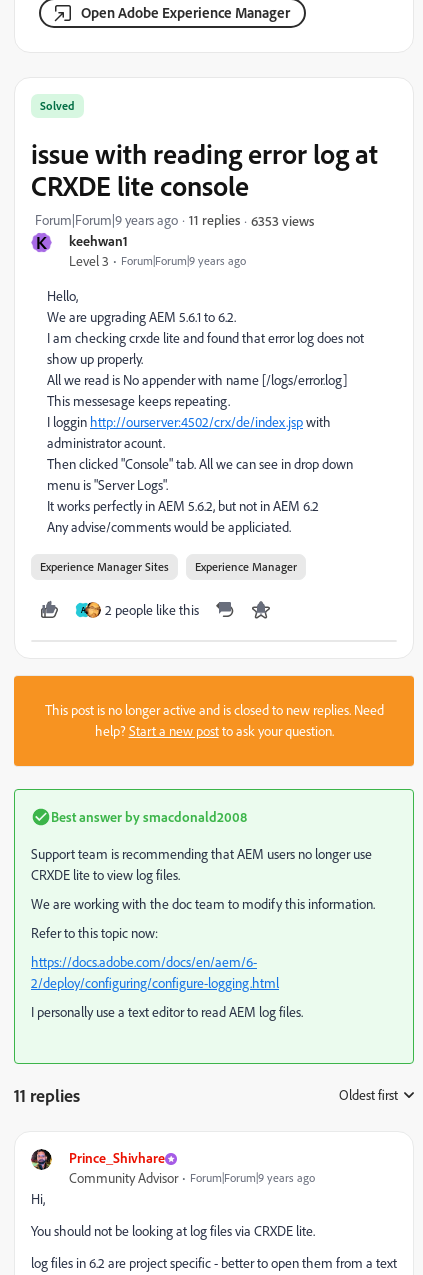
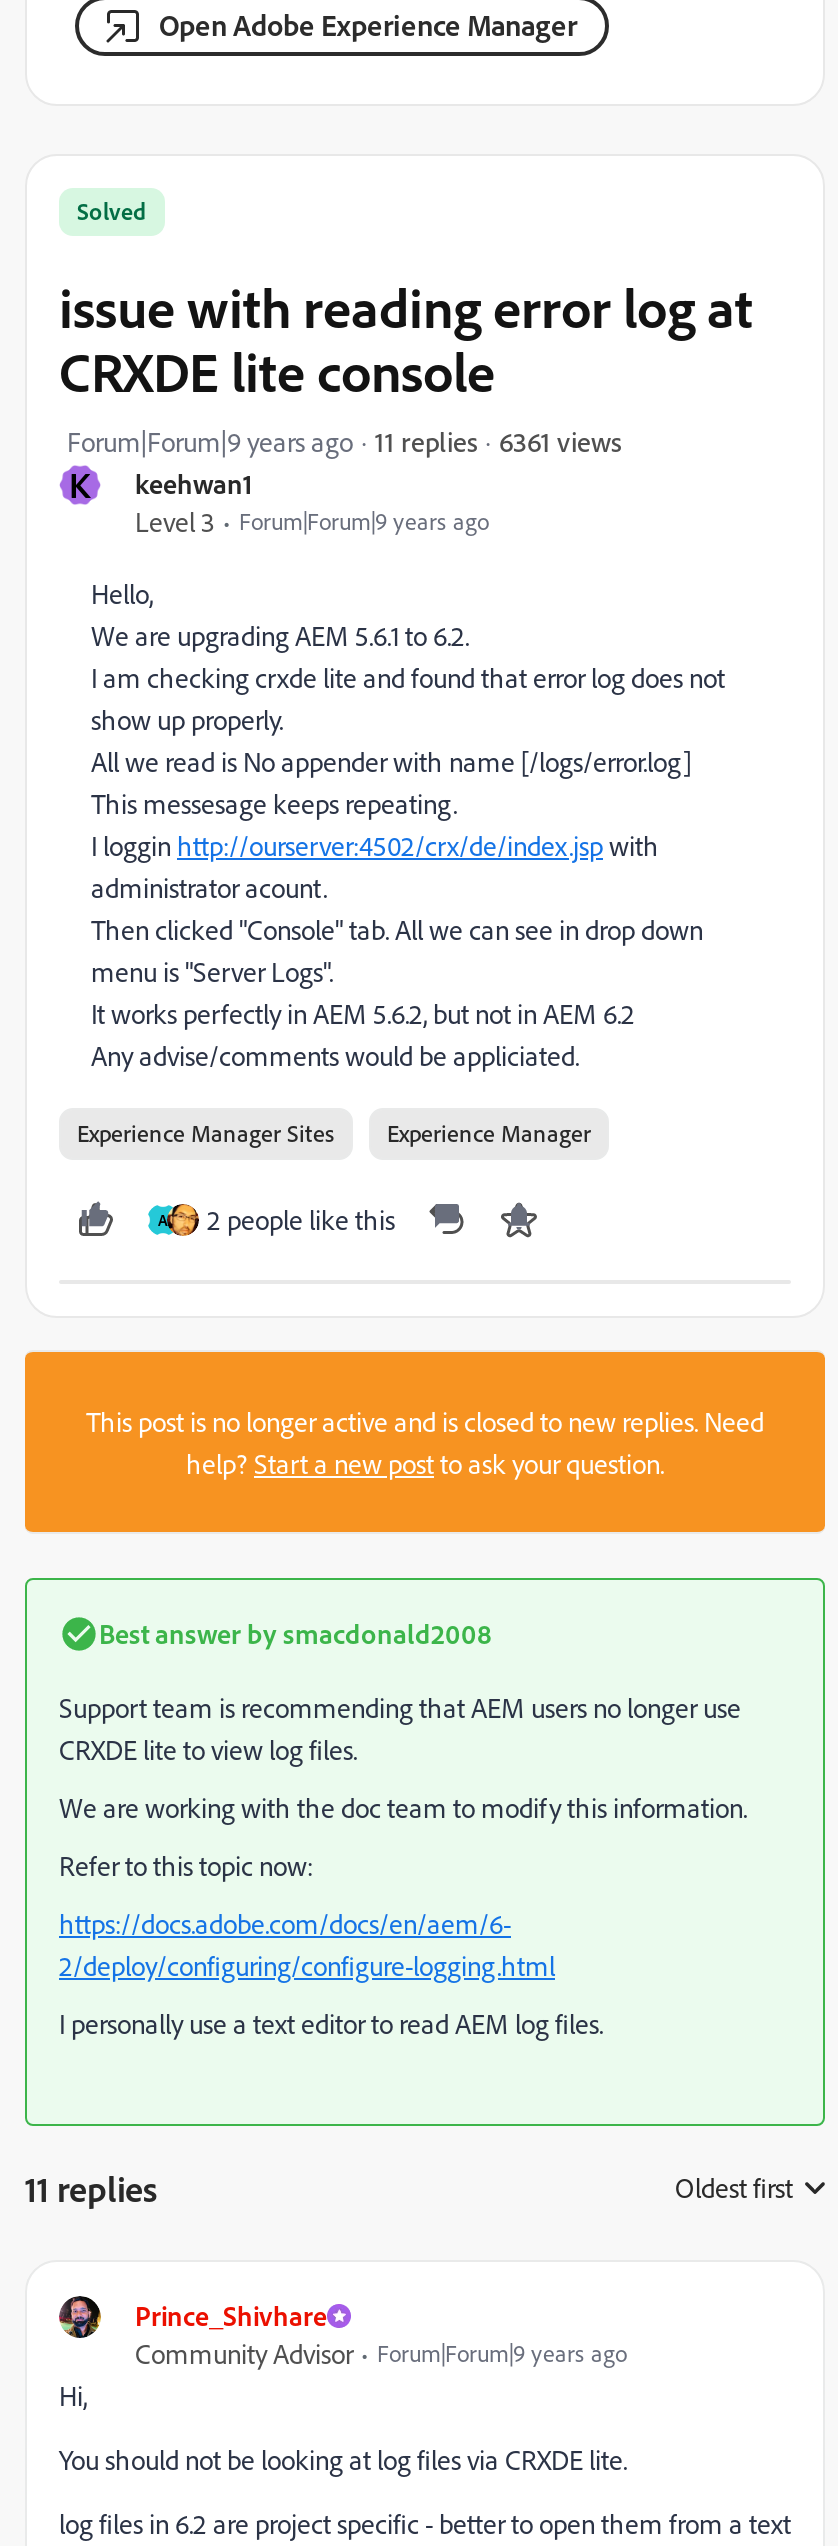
[251,211,314,228] 6353 views -> [499,423,621,457] 6361 views

